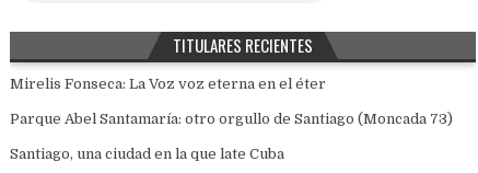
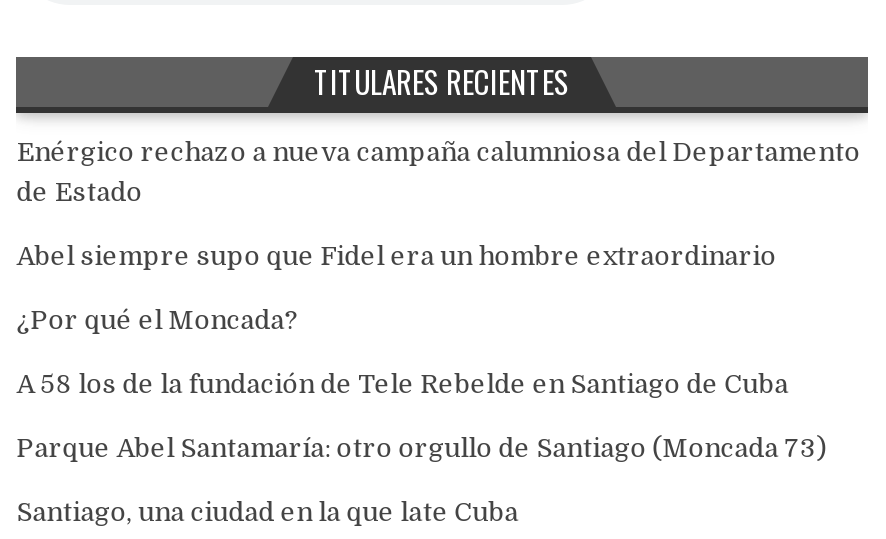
[10,76,326,92] Mirelis Fonseca: La Voz voz eterna en el éter -> [16,138,860,400] Enérgico rechazo a nueva campaña calumniosa del Departamento | de Estado | Abel siempre supo que Fidel era un hombre extraordinario | ¿Por qué el Moncada? | A 58 los de la fundación de Tele Rebelde en Santiago de Cuba

